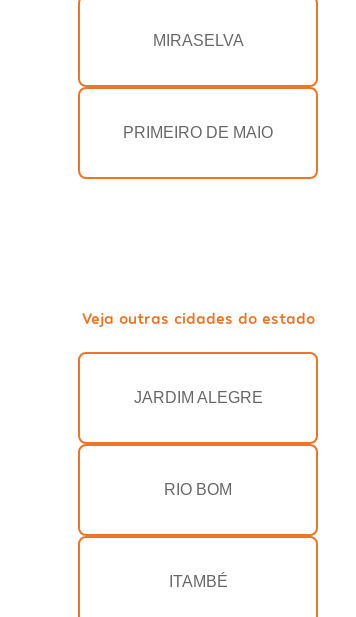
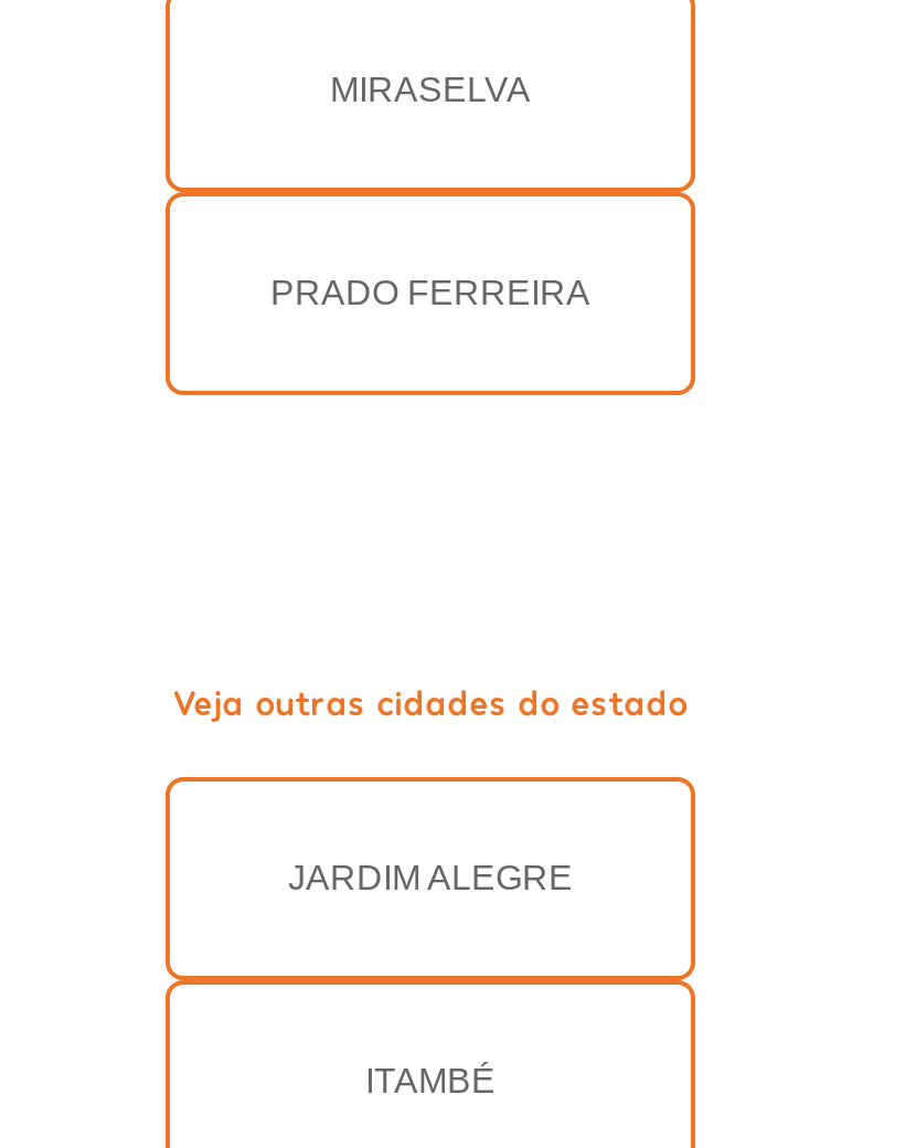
[123,124,273,141] PRIMEIRO DE MAIO -> [270,275,590,312] PRADO FERREIRA
[164,481,232,498] RIO BOM -> none

